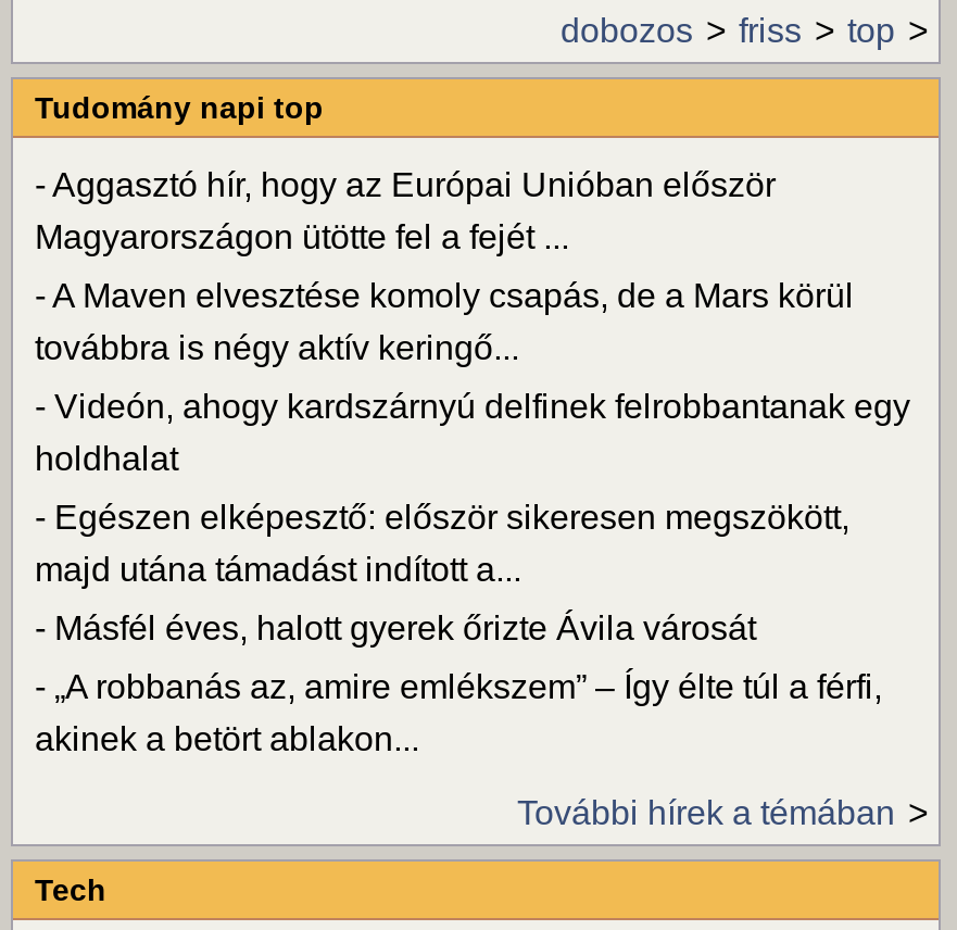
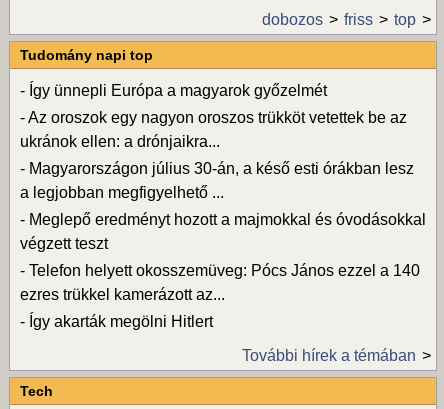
[35,166,776,255] - Aggasztó hír, hogy az Európai Unióban először | Magyarországon ütötte fel a fejét ... -> [20,82,327,99] - Így ünnepli Európa a magyarok győzelmét
[35,277,854,366] - A Maven elvesztése komoly csapás, de a Mars körül | továbbra is négy aktív keringő... -> [20,109,407,150] - Az oroszok egy nagyon oroszos trükköt vetettek be az | ukránok ellen: a drónjaikra...
[35,388,910,477] - Videón, ahogy kardszárnyú delfinek felrobbantanak egy | holdhalat -> [20,160,414,201] - Magyarországon július 30-án, a késő esti órákban lesz | a legjobban megfigyelhető ...
[35,499,849,588] - Egészen elképesztő: először sikeresen megszökött, | majd utána támadást indított a... -> [20,211,426,252] - Meglepő eredményt hozott a majmokkal és óvodásokkal | végzett teszt
[35,609,756,646] - Másfél éves, halott gyerek őrizte Ávila városát -> [20,262,420,303] - Telefon helyett okosszemüveg: Pócs János ezzel a 140 | ezres trükkel kamerázott az...
[35,668,882,757] - „A robbanás az, amire emlékszem” – Így élte túl a férfi, | akinek a betört ablakon... -> [20,313,213,330] - Így akarták megölni Hitlert

